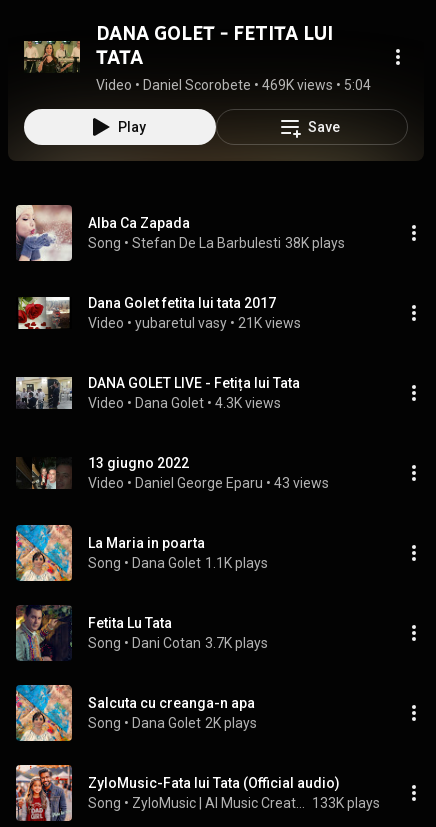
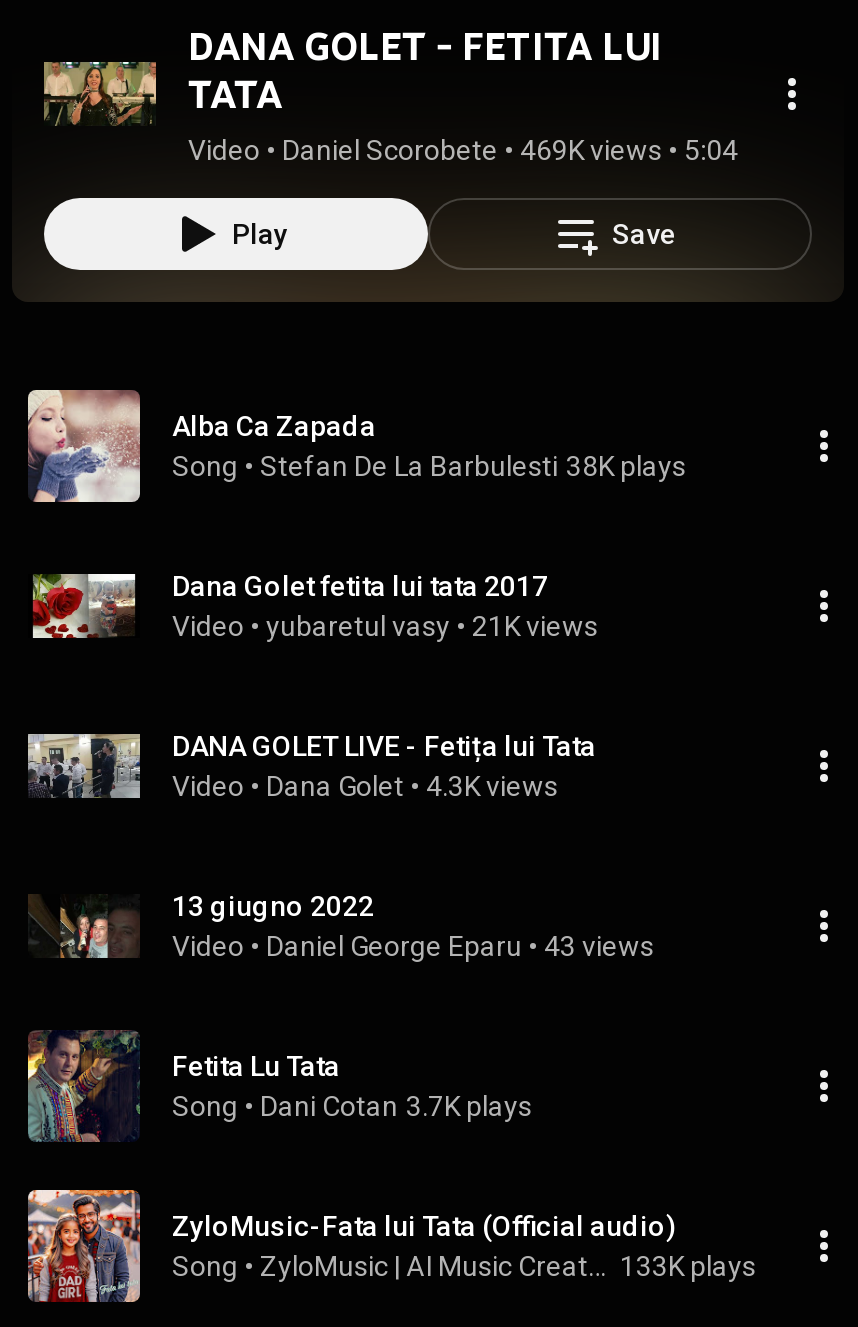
[15,524,268,582] [image] | La Maria in poarta | Song • Dana Golet 1.1K plays -> none
[16,684,257,742] [image] | Salcuta cu creanga-n apa | Song • Dana Golet 2K plays -> none

